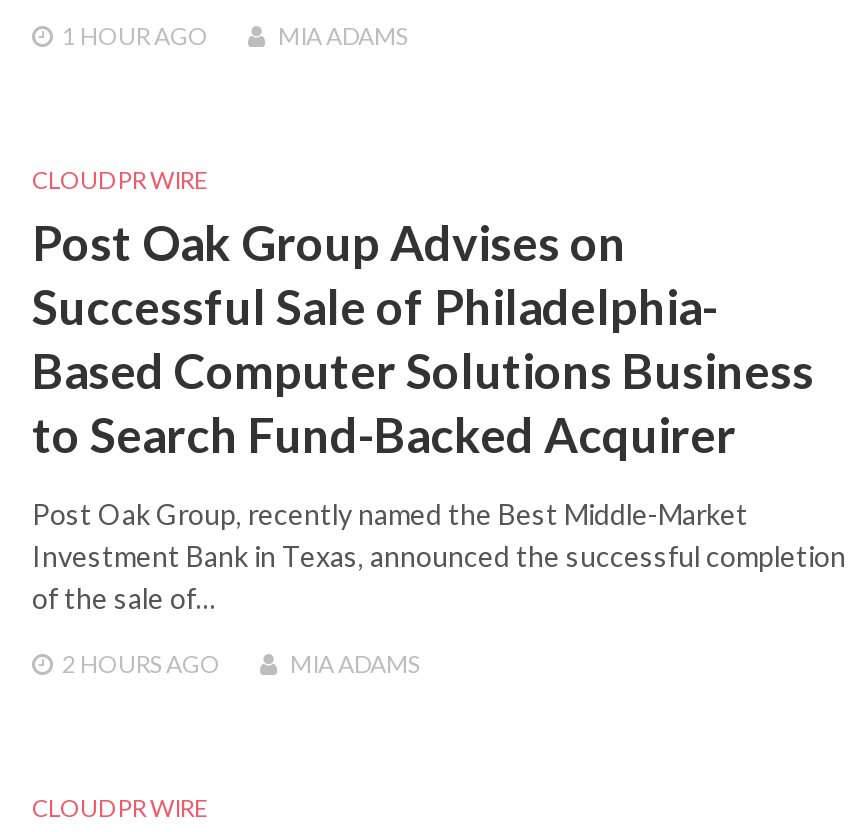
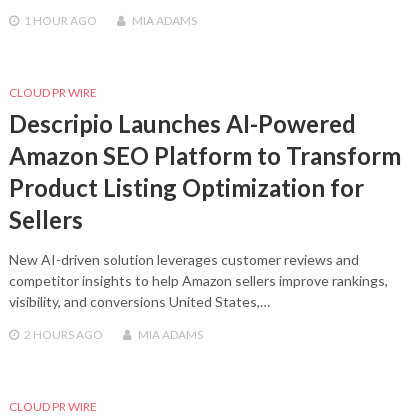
[32,212,814,462] Post Oak Group Advises on | Successful Sale of Philadelphia- | Based Computer Solutions Business | to Search Fund-Backed Acquirer -> [9,109,401,234] Descripio Launches AI-Powered | Amazon SEO Platform to Transform | Product Listing Optimization for | Sellers
[32,496,846,614] Post Oak Group, recently named the Best Middle-Market | Investment Bank in Texas, announced the successful completion | of the sale of… -> [9,251,388,310] New AI-driven solution leverages customer reviews and | competitor insights to help Amazon sellers improve rankings, | visibility, and conversions United States,…

